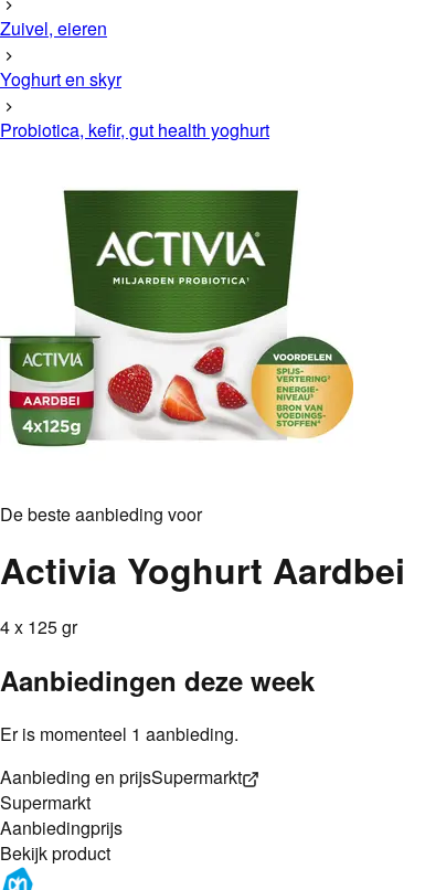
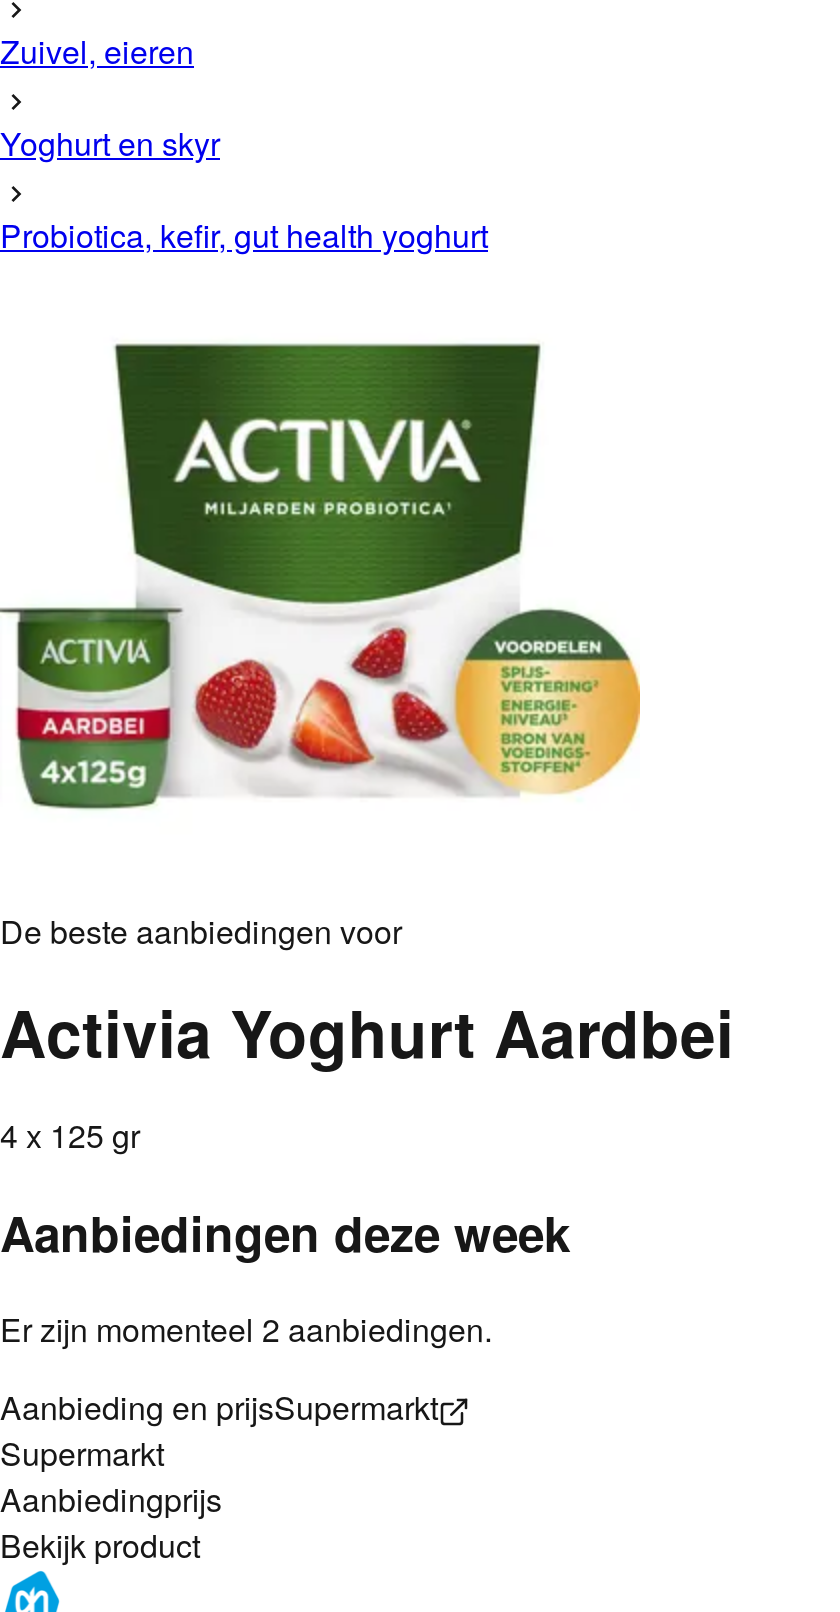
[0,501,202,527] De beste aanbieding voor -> [0,908,402,954] De beste aanbiedingen voor
[0,721,238,746] Er is momenteel 1 aanbieding. -> [0,1305,492,1351] Er zijn momenteel 2 aanbiedingen.

